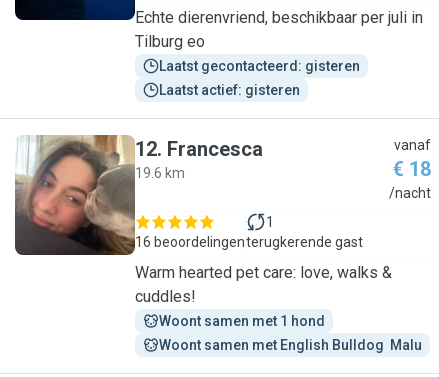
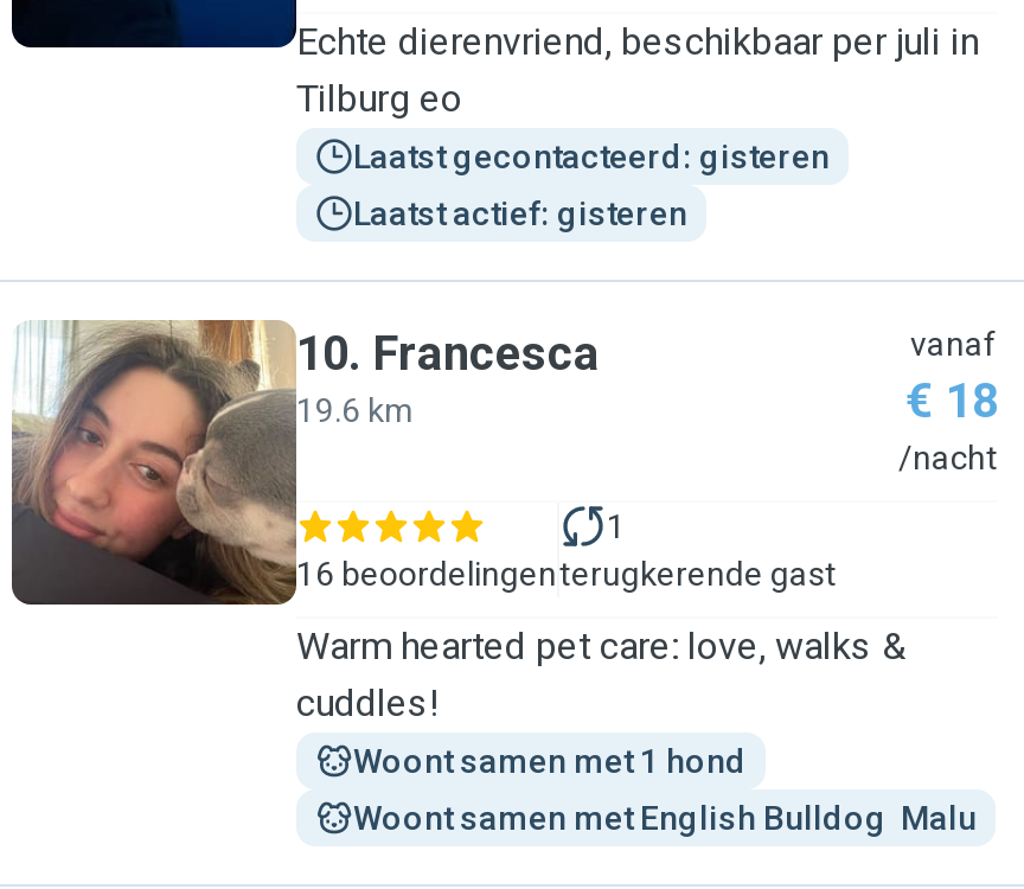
[135,137,263,161] 12. Francesca -> [296,325,600,382] 10. Francesca

